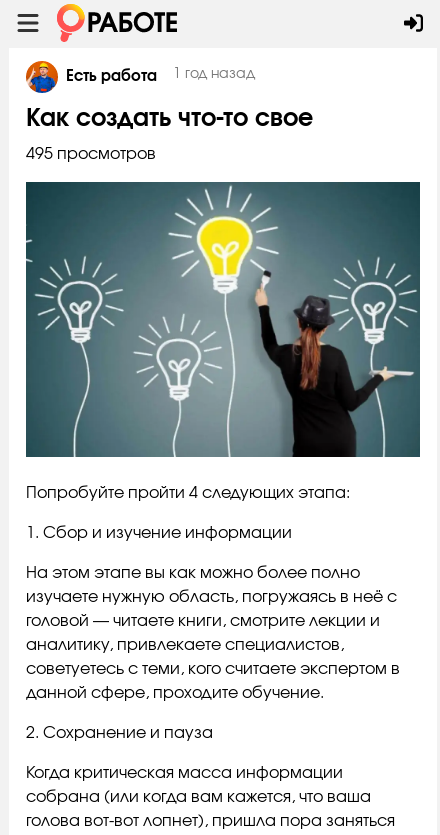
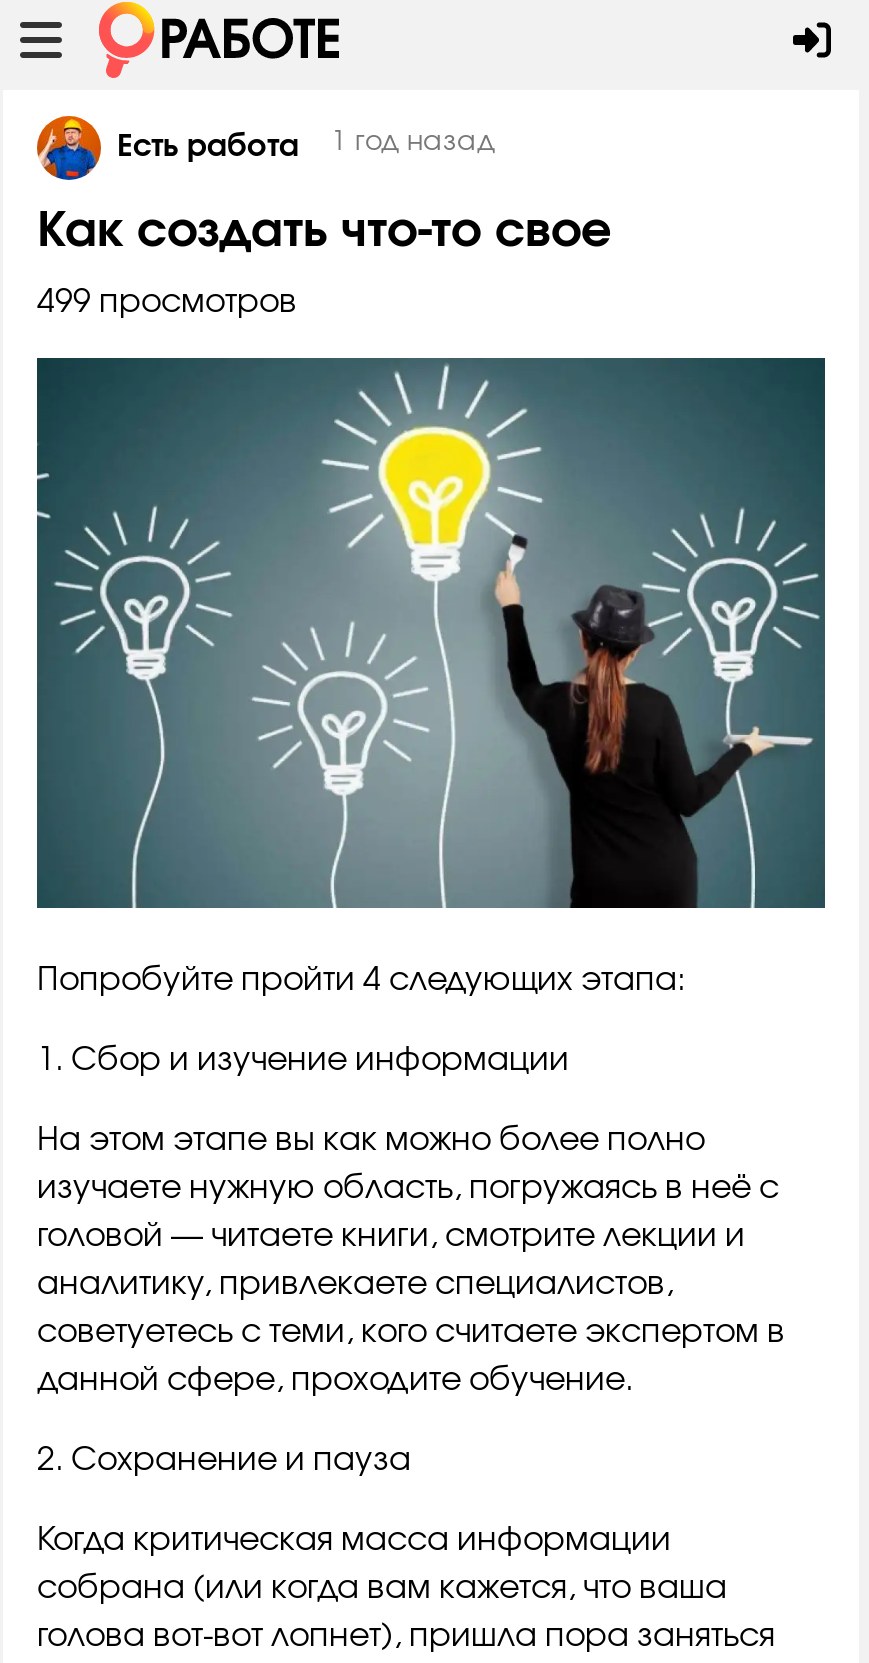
[26,146,156,162] 495 просмотров -> [37,286,297,318] 499 просмотров

